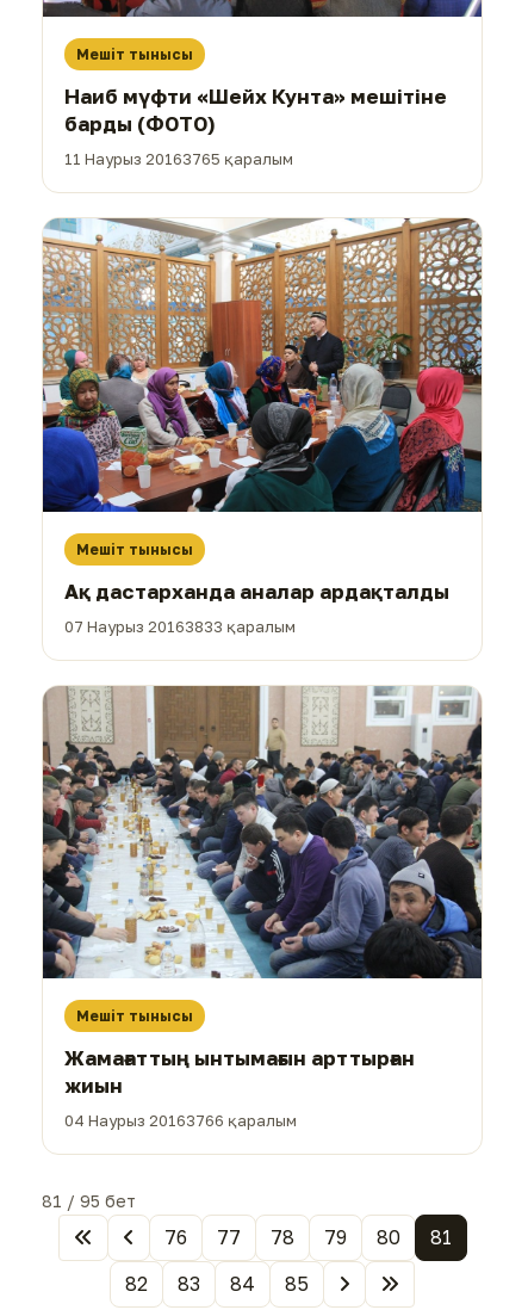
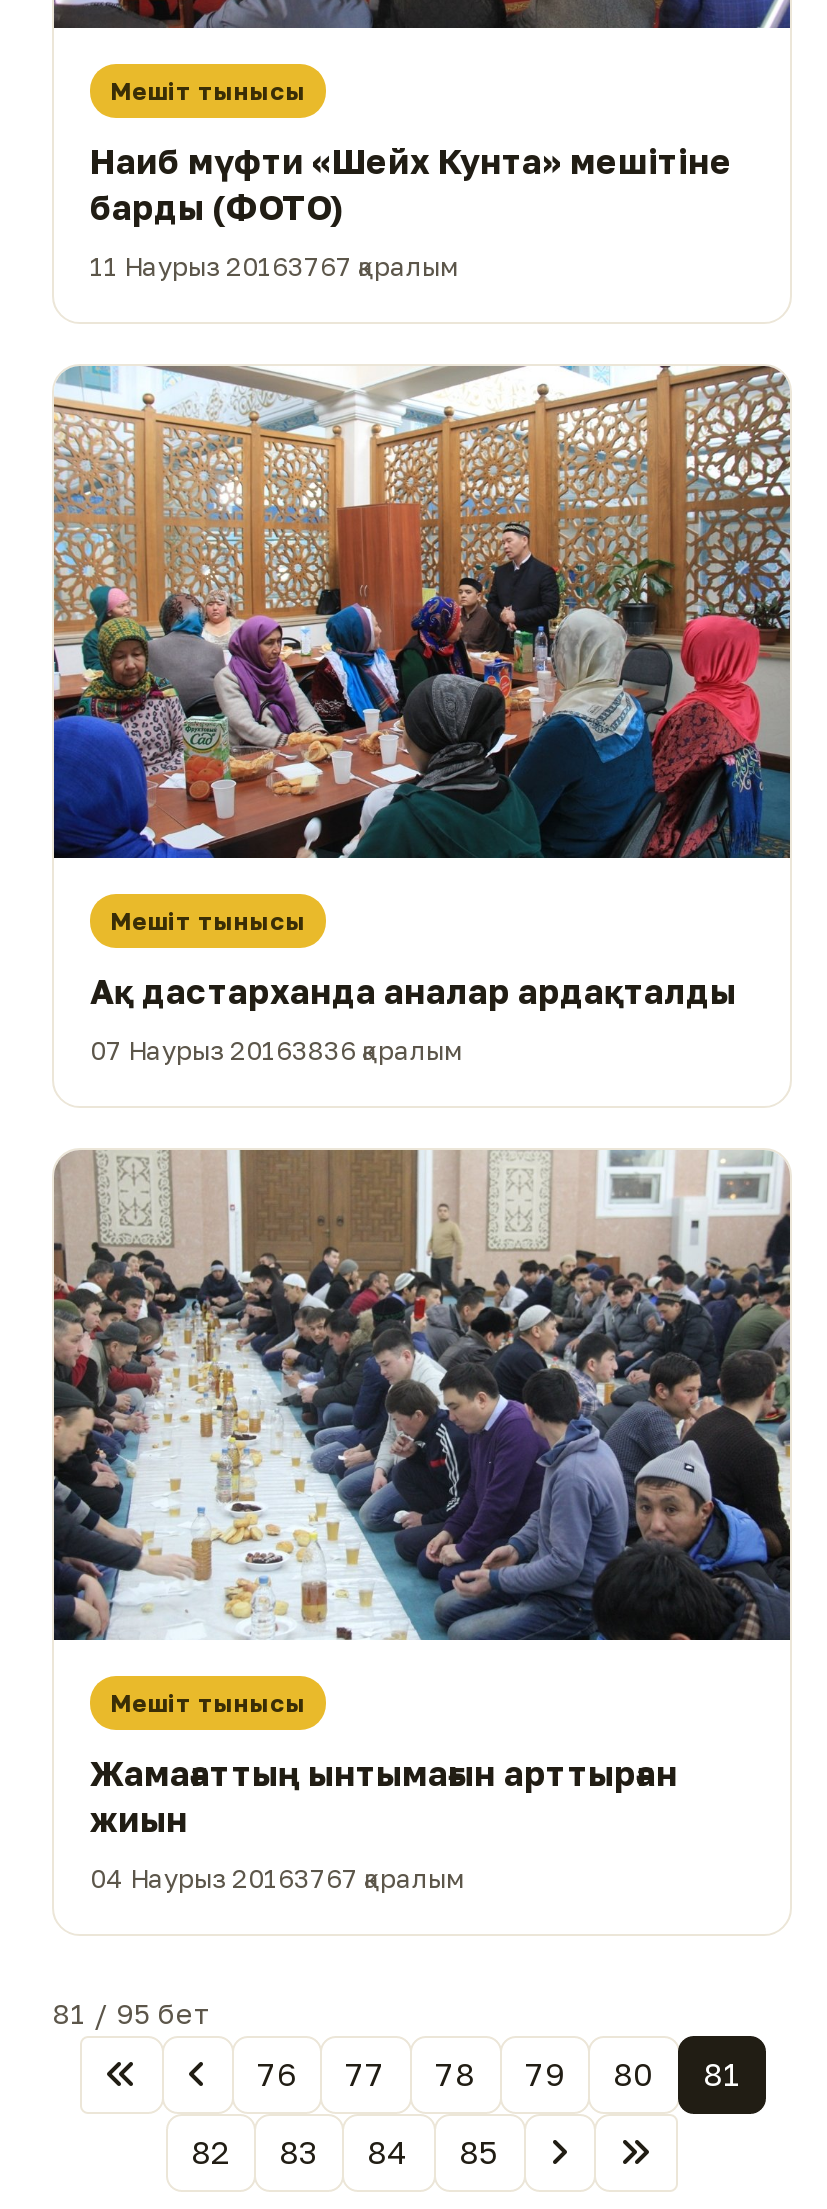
[64,149,293,169] 11 Наурыз 20163765 қаралым -> [90,251,458,283] 11 Наурыз 20163767 қаралым
[64,616,296,636] 07 Наурыз 20163833 қаралым -> [90,1033,462,1065] 07 Наурыз 20163836 қаралым
[64,1111,297,1130] 04 Наурыз 20163766 қаралым -> [90,1862,464,1894] 04 Наурыз 20163767 қаралым

